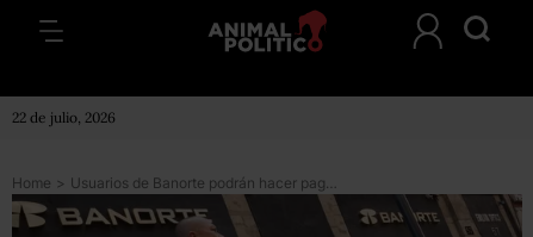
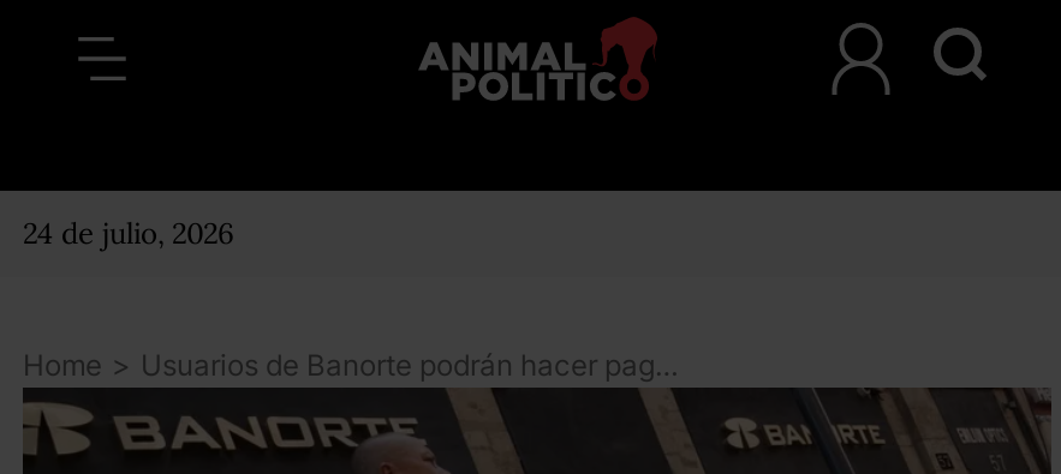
[12,108,116,126] 22 de julio, 2026 -> [23,215,234,251] 24 de julio, 2026

